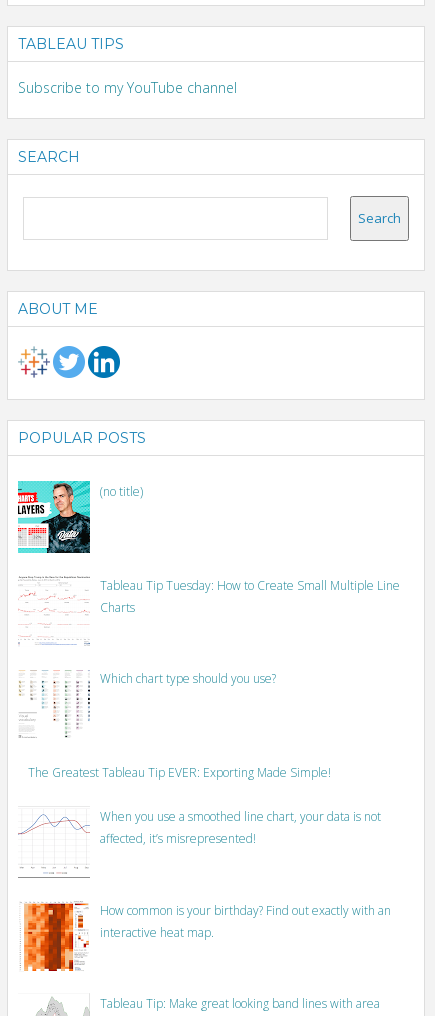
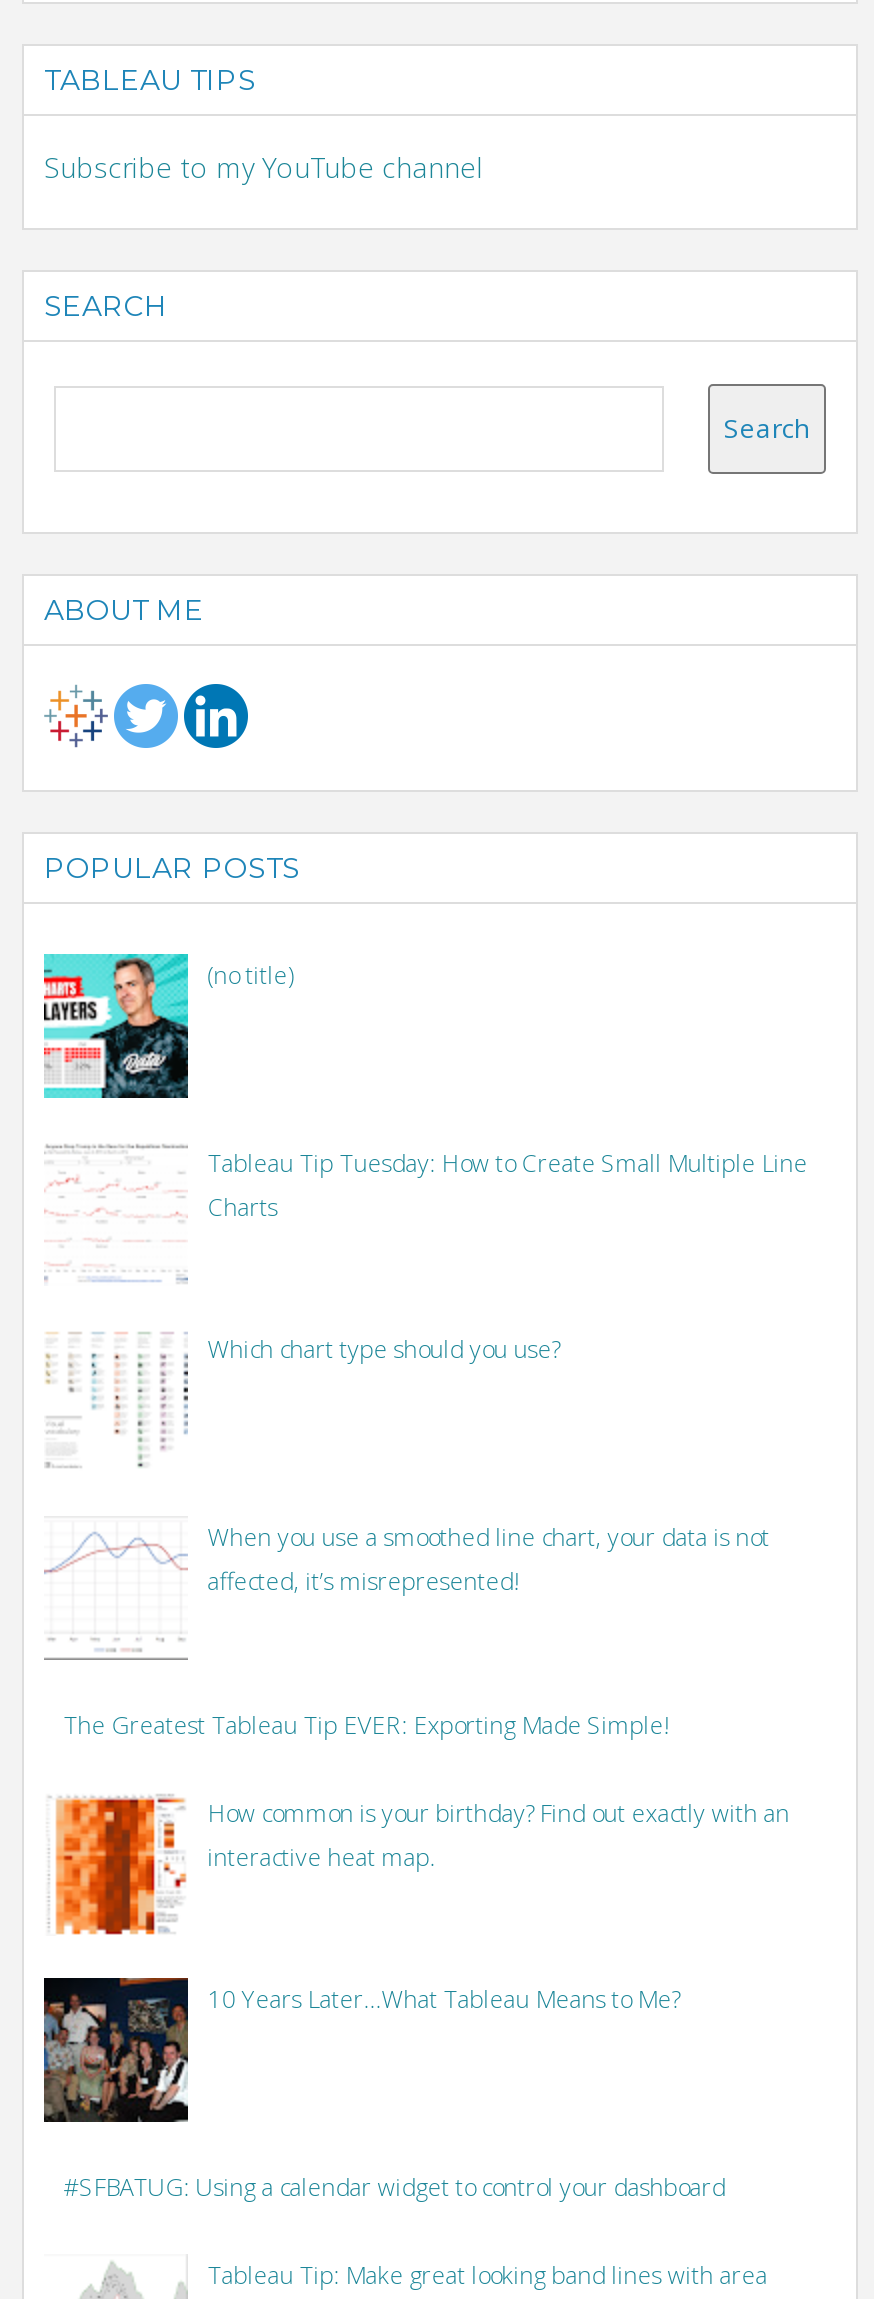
moved [28,764,331,781] -> [64,1708,670,1742]: The Greatest Tableau Tip EVER: Exporting Made Simple!
moved [100,808,381,847] -> [208,1520,770,1598]: When you use a smoothed line chart, your data is not | affected, it’s misrepresented!
none -> [42,1974,726,2204] [image] | #SFBATUG: Using a calendar widget to control your dashboard
none -> [208,1983,680,2017] 10 Years Later...What Tableau Means to Me?

